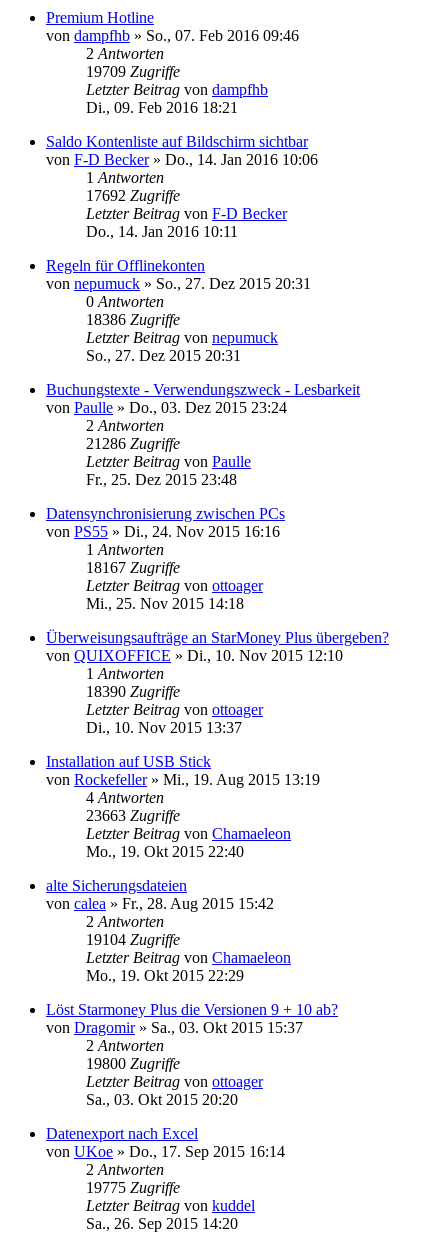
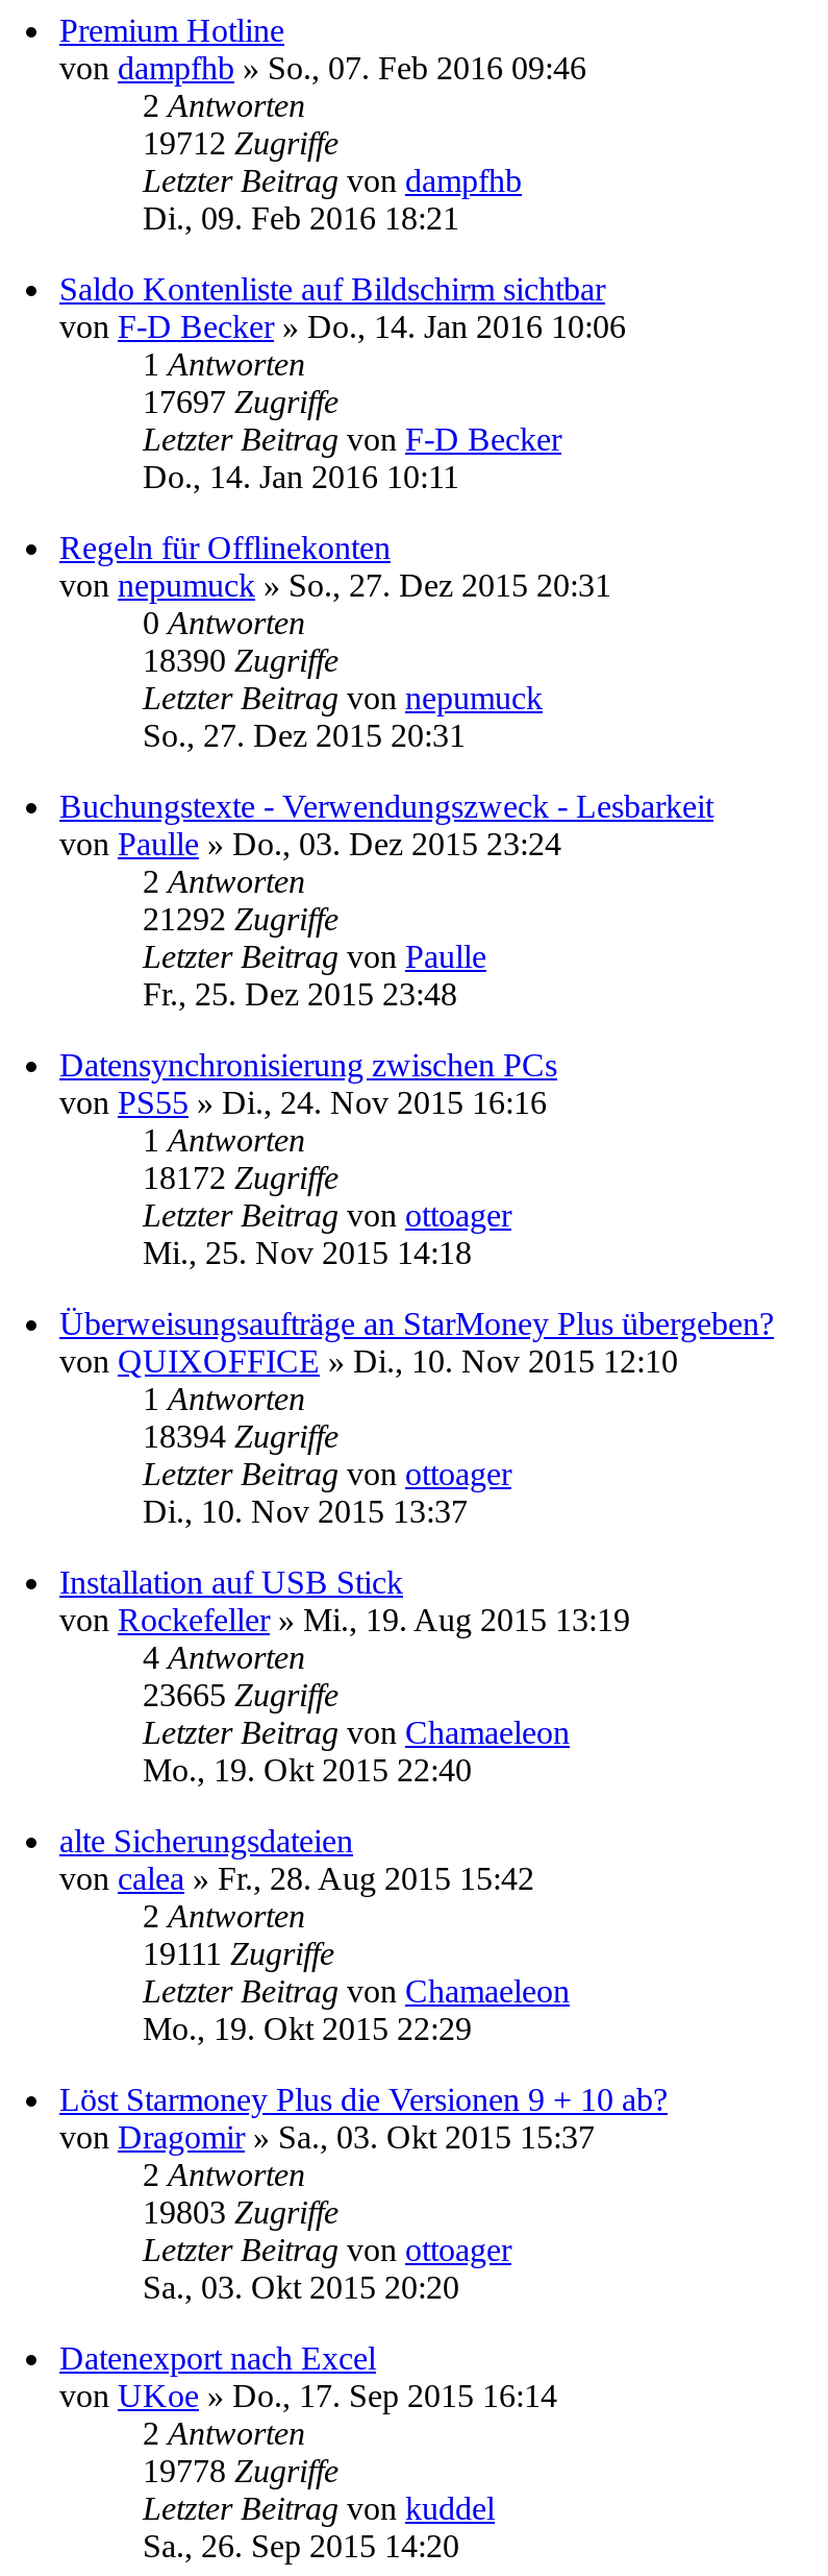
[86,63,180,80] 19709 Zugriffe -> [143,125,338,160] 19712 Zugriffe
[86,187,180,204] 17692 Zugriffe -> [143,384,338,419] 17697 Zugriffe
[86,311,180,328] 18386 Zugriffe -> [143,642,338,678] 18390 Zugriffe
[86,435,180,452] 21286 Zugriffe -> [143,901,338,936] 21292 Zugriffe
[86,559,180,576] 18167 Zugriffe -> [143,1160,338,1195] 18172 Zugriffe
[86,683,180,700] 18390 Zugriffe -> [143,1418,338,1454] 18394 Zugriffe
[86,807,180,824] 23663 Zugriffe -> [143,1677,338,1712] 23665 Zugriffe
[86,931,180,948] 19104 Zugriffe -> [143,1935,334,1971] 19111 Zugriffe
[86,1055,180,1072] 19800 Zugriffe -> [143,2194,338,2230] 19803 Zugriffe
[86,1179,180,1196] 19775 Zugriffe -> [143,2453,338,2488] 19778 Zugriffe

